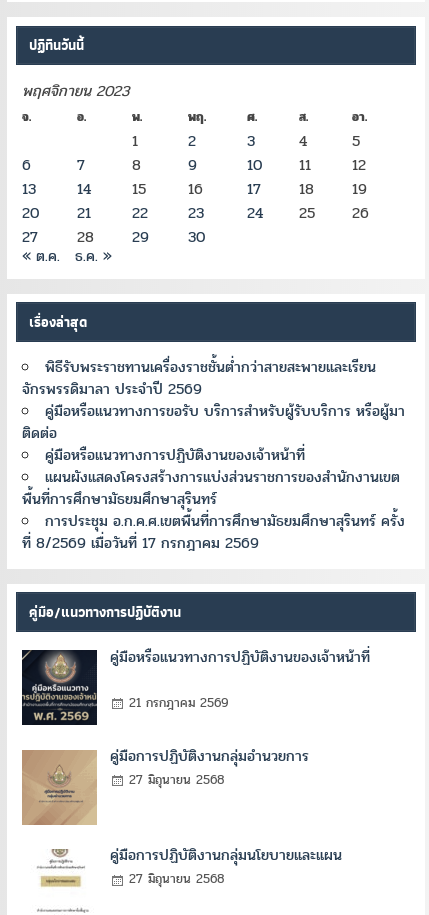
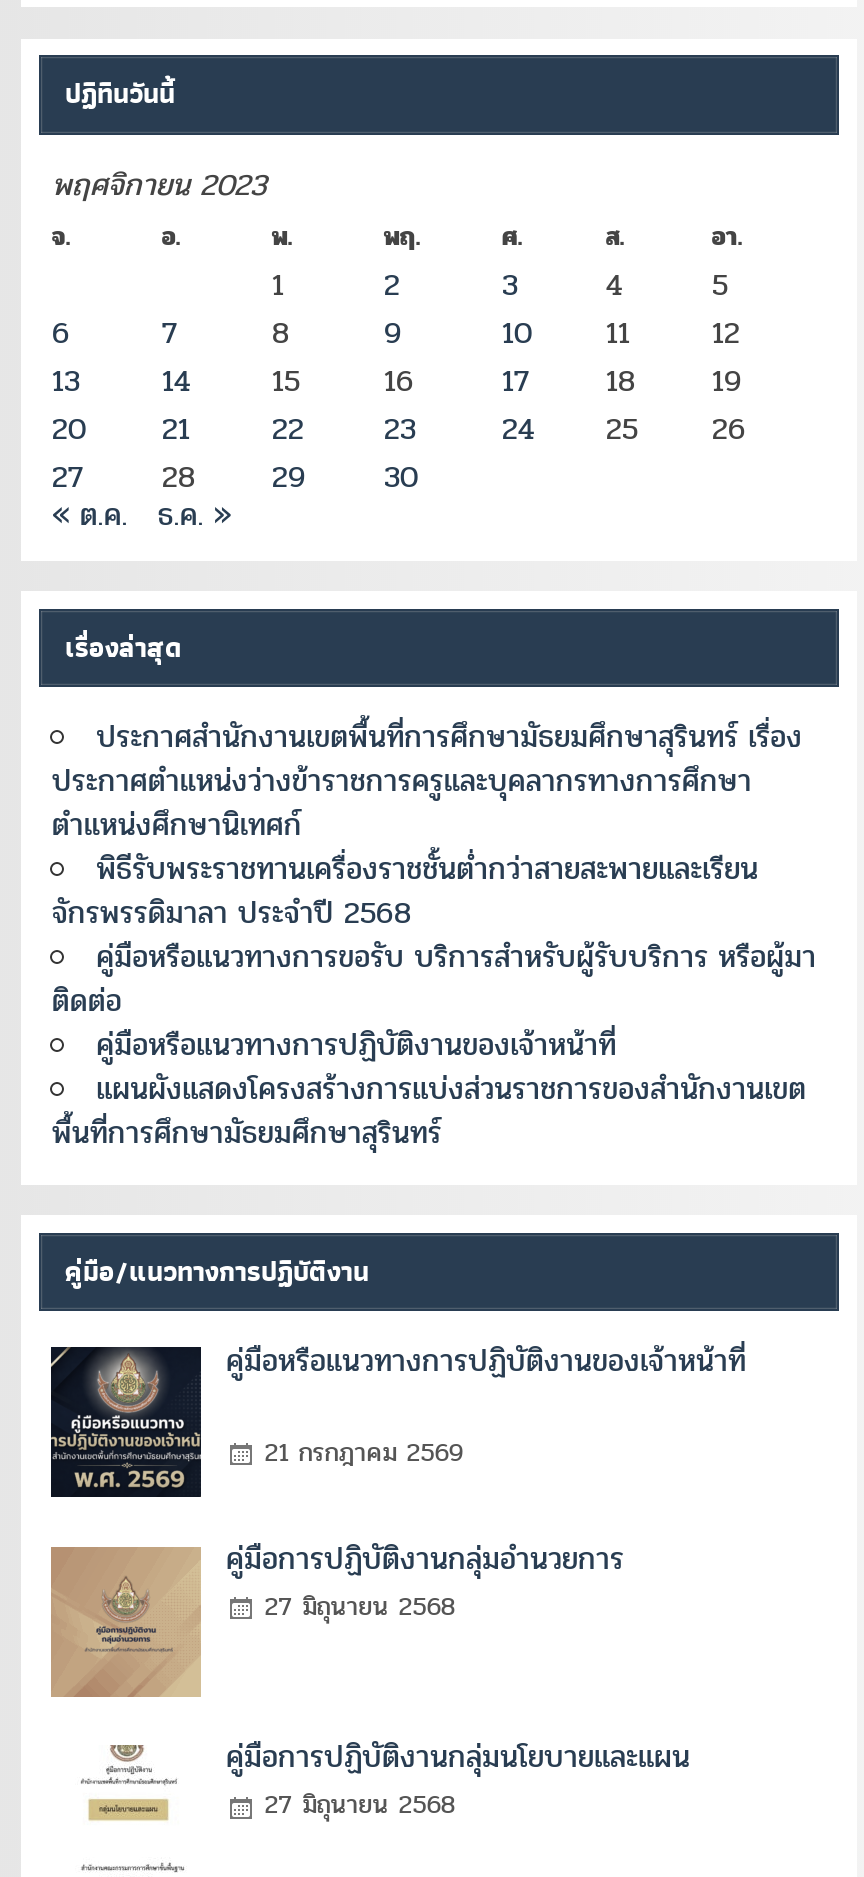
none -> [52,712,802,848] ประกาศสำนักงานเขตพื้นที่การศึกษามัธยมศึกษาสุรินทร์ เรื่อง | ประกาศตำแหน่งว่างข้าราชการครูและบุคลากรทางการศึกษา | ตำแหน่งศึกษานิเทศก์
moved [45,355,376,379] -> [96,844,758,892]: พิธีรับพระราชทานเครื่องราชชั้นต่ำกว่าสายสะพายและเรียน
[22,377,202,401] จักรพรรดิมาลา ประจำปี 2569 -> [52,888,412,936] จักรพรรดิมาลา ประจำปี 2568
moved [22,399,405,511] -> [52,932,816,1156]: คู่มือหรือแนวทางการขอรับ บริการสำหรับผู้รับบริการ หรือผู้มา | ติดต่อ | คู่มือหรือแนวทางการปฏิบัติงานของเจ้าหน้าที่ | แผนผังแสดงโครงสร้างการแบ่งส่วนราชการของสำนักงานเขต | พื้นที่การศึกษามัธยมศึกษาสุรินทร์
[22,509,405,555] การประชุม อ.ก.ค.ศ.เขตพื้นที่การศึกษามัธยมศึกษาสุรินทร์ ครั้ง | ที่ 8/2569 เมื่อวันที่ 17 กรกฎาคม 2569 -> none

